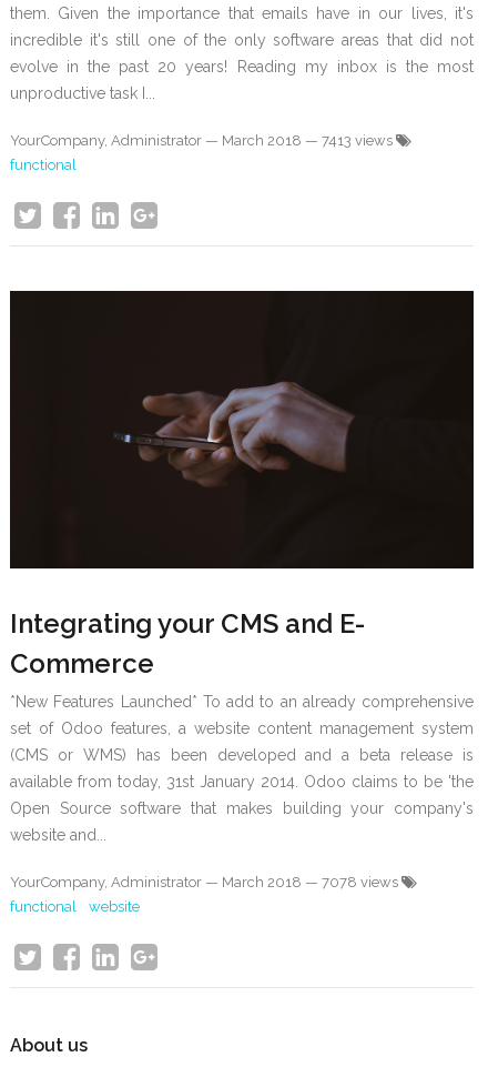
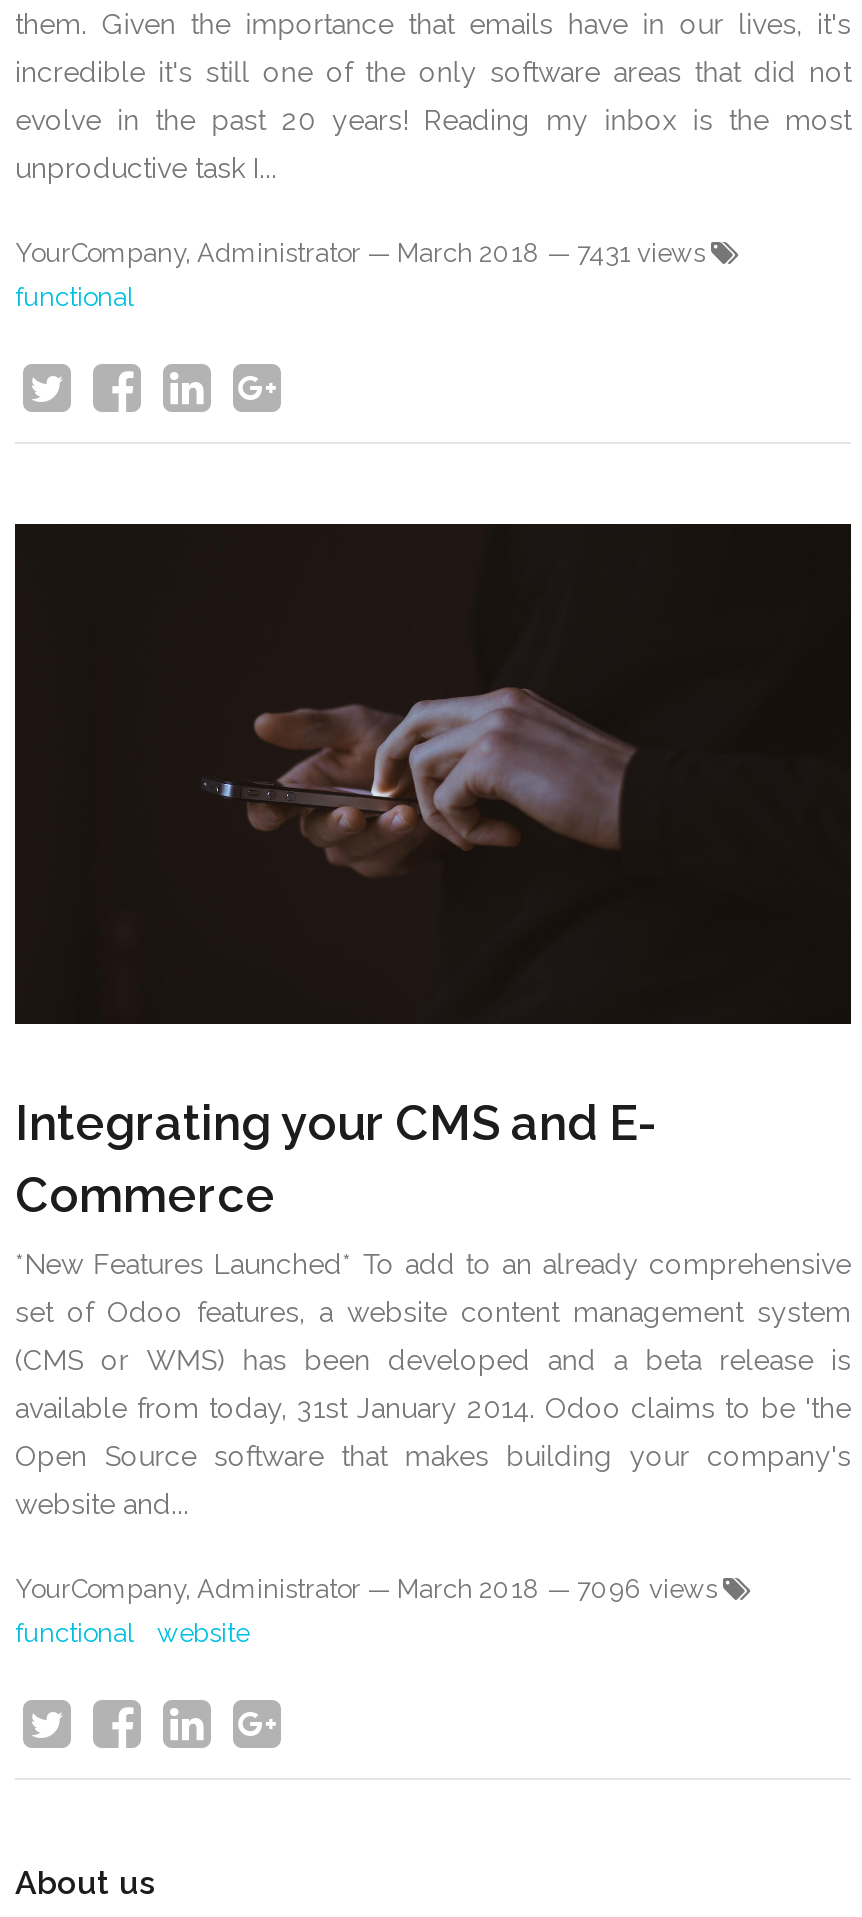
[10,132,396,149] YourCompany, Administrator — March 2018 — 7413 views -> [15,238,711,268] YourCompany, Administrator — March 2018 — 7431 views
[10,874,401,890] YourCompany, Administrator — March 2018 — 7078 views -> [15,1574,723,1604] YourCompany, Administrator — March 2018 — 7096 views

